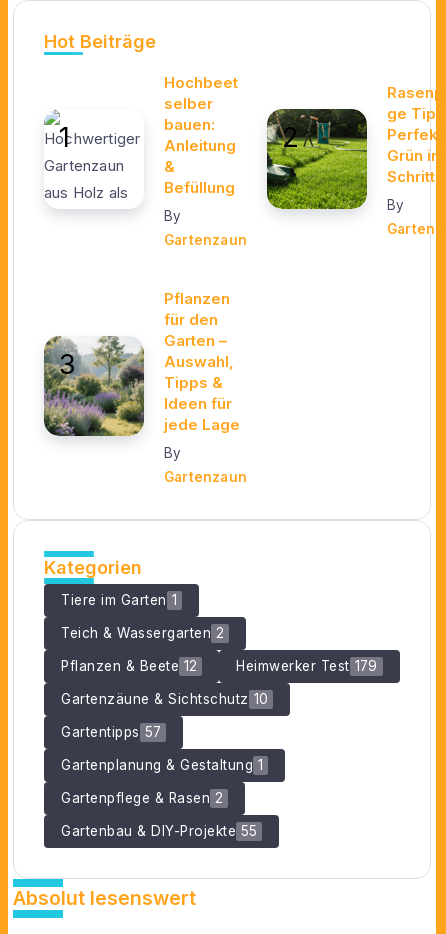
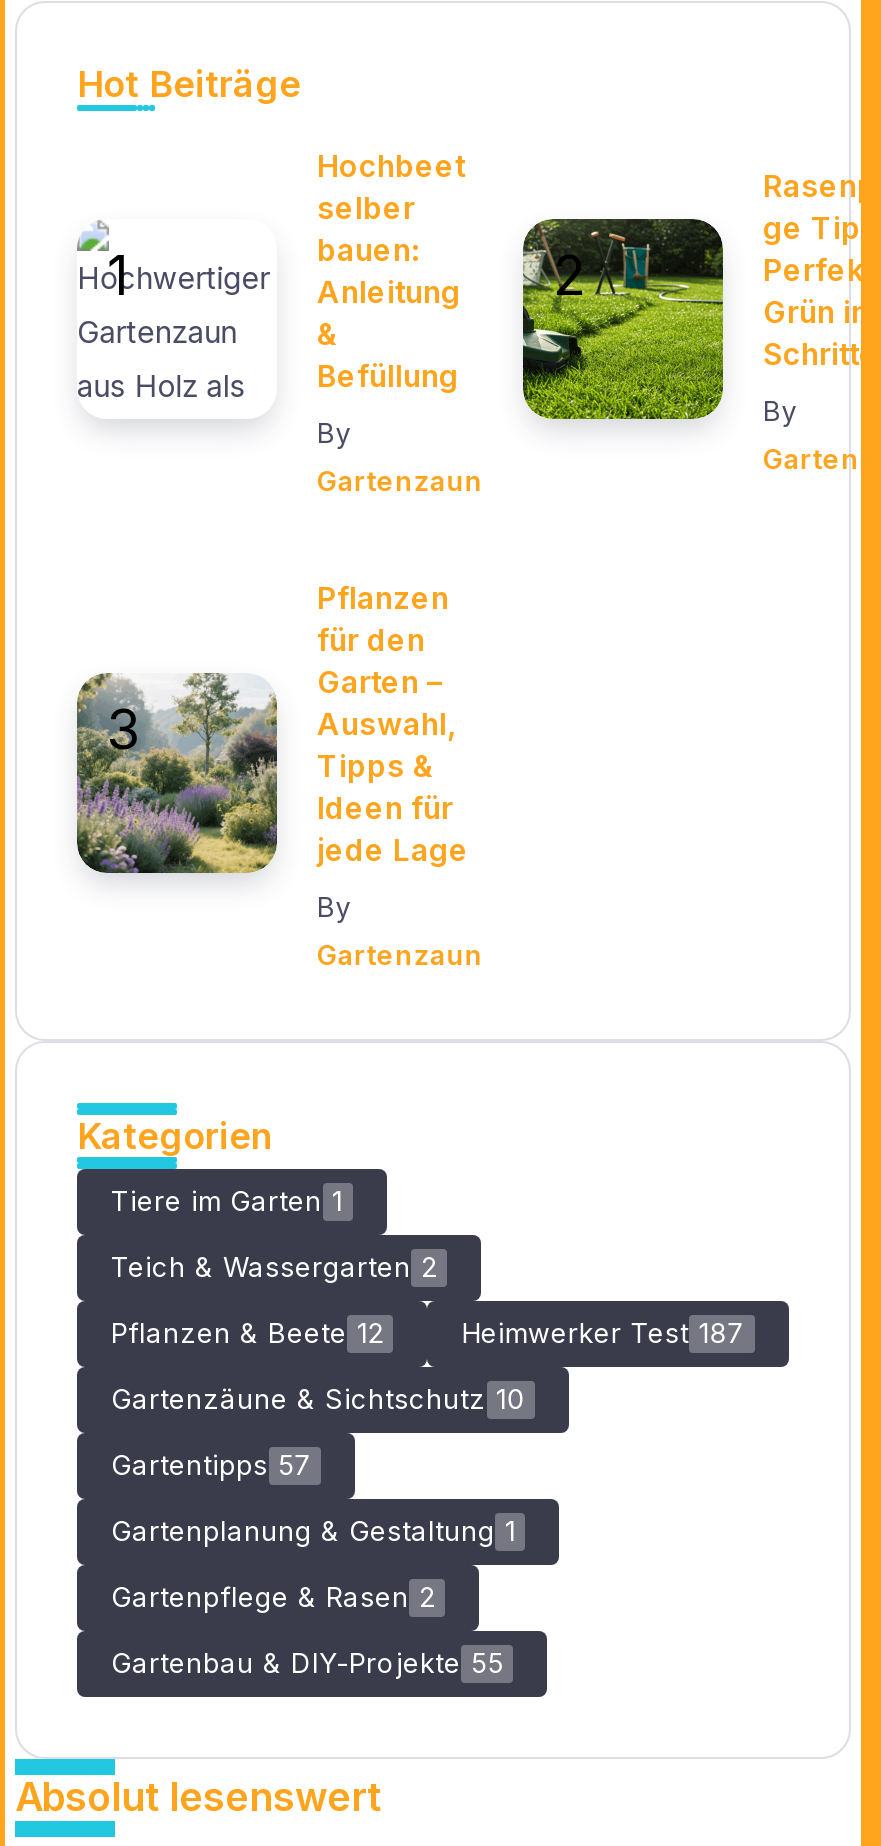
[236,658,377,674] Heimwerker Test 179 -> [462,1317,744,1349] Heimwerker Test 187

